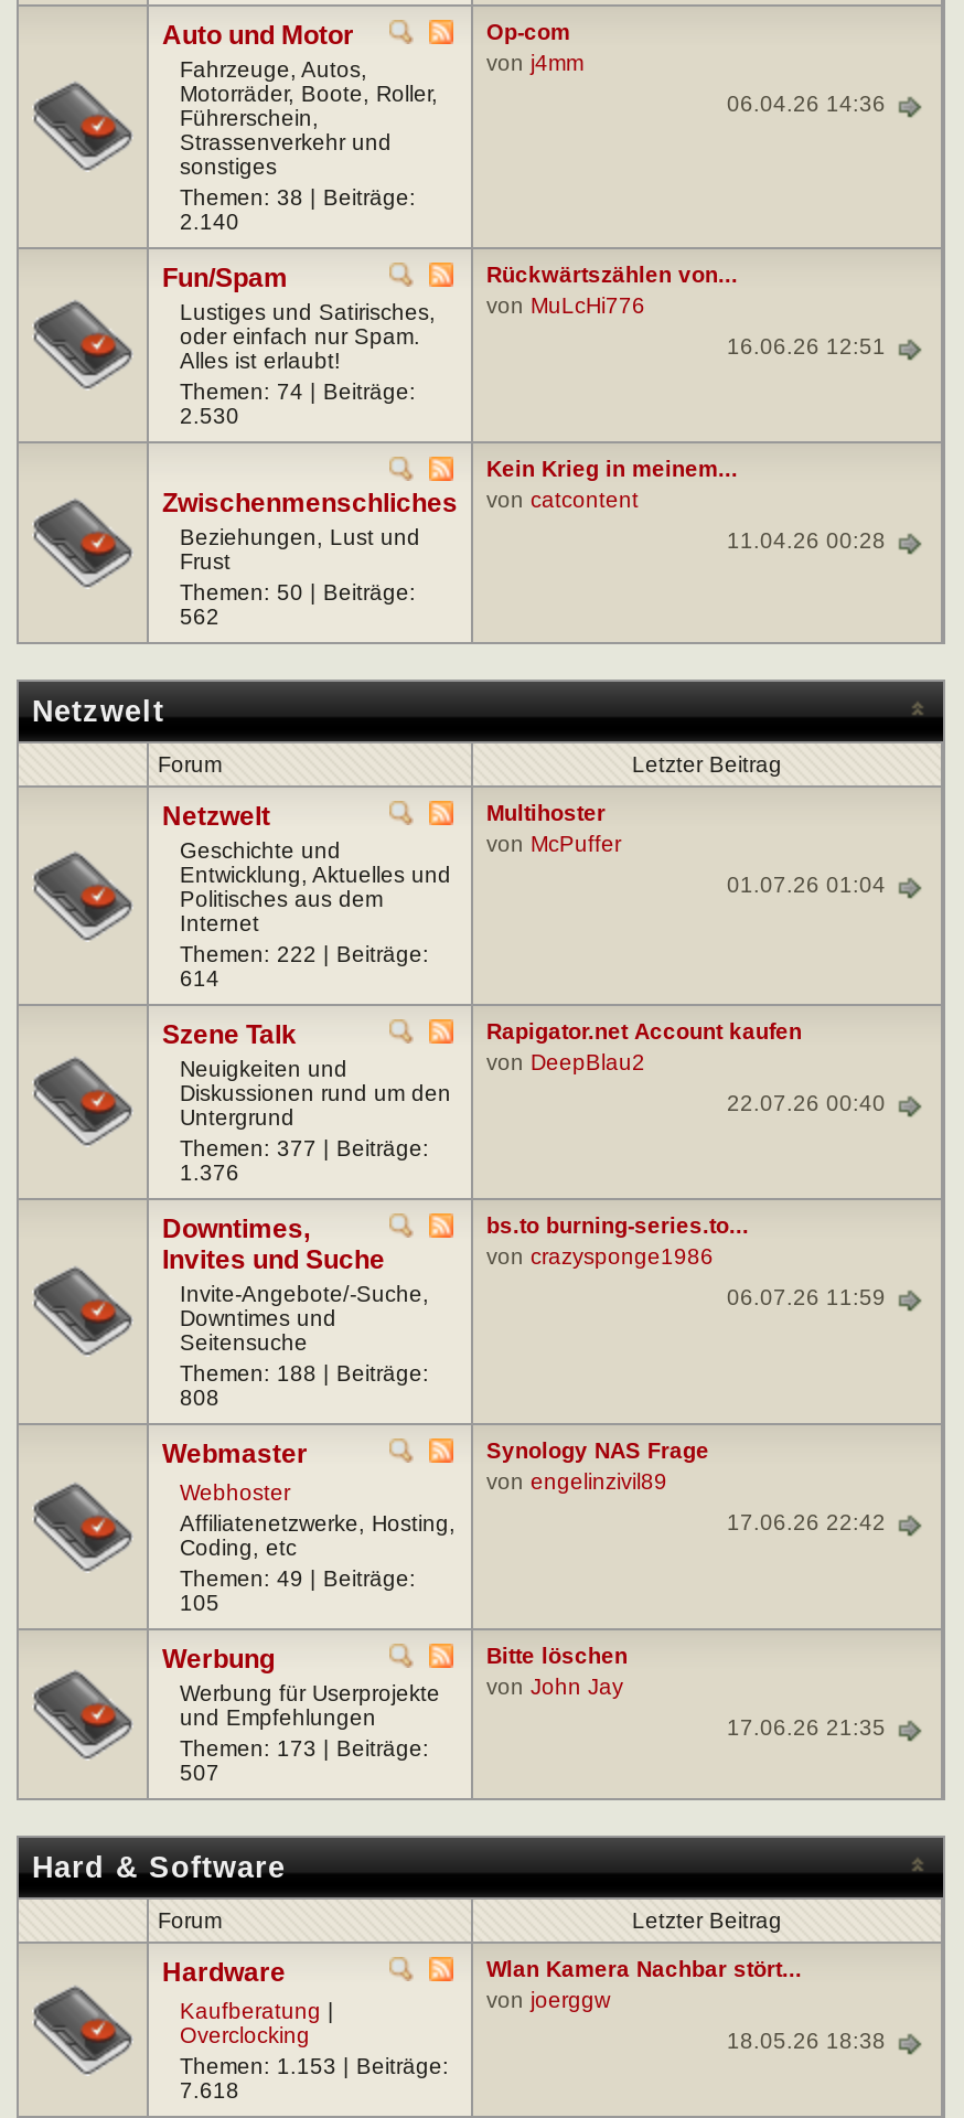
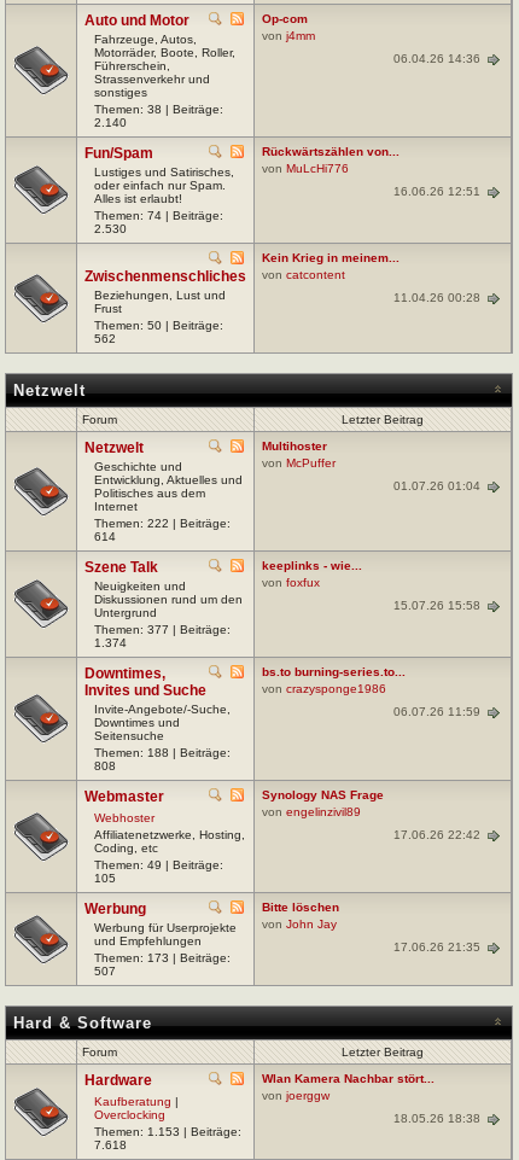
[486,1018,802,1074] Rapigator.net Account kaufen | von DeepBlau2 -> [262,558,362,589] keeplinks - wie... | von foxfux
[727,1091,886,1115] 22.07.26 00:40 -> [393,598,480,611] 15.07.26 15:58
[180,1160,239,1184] 1.376 -> [94,636,127,649] 1.374

